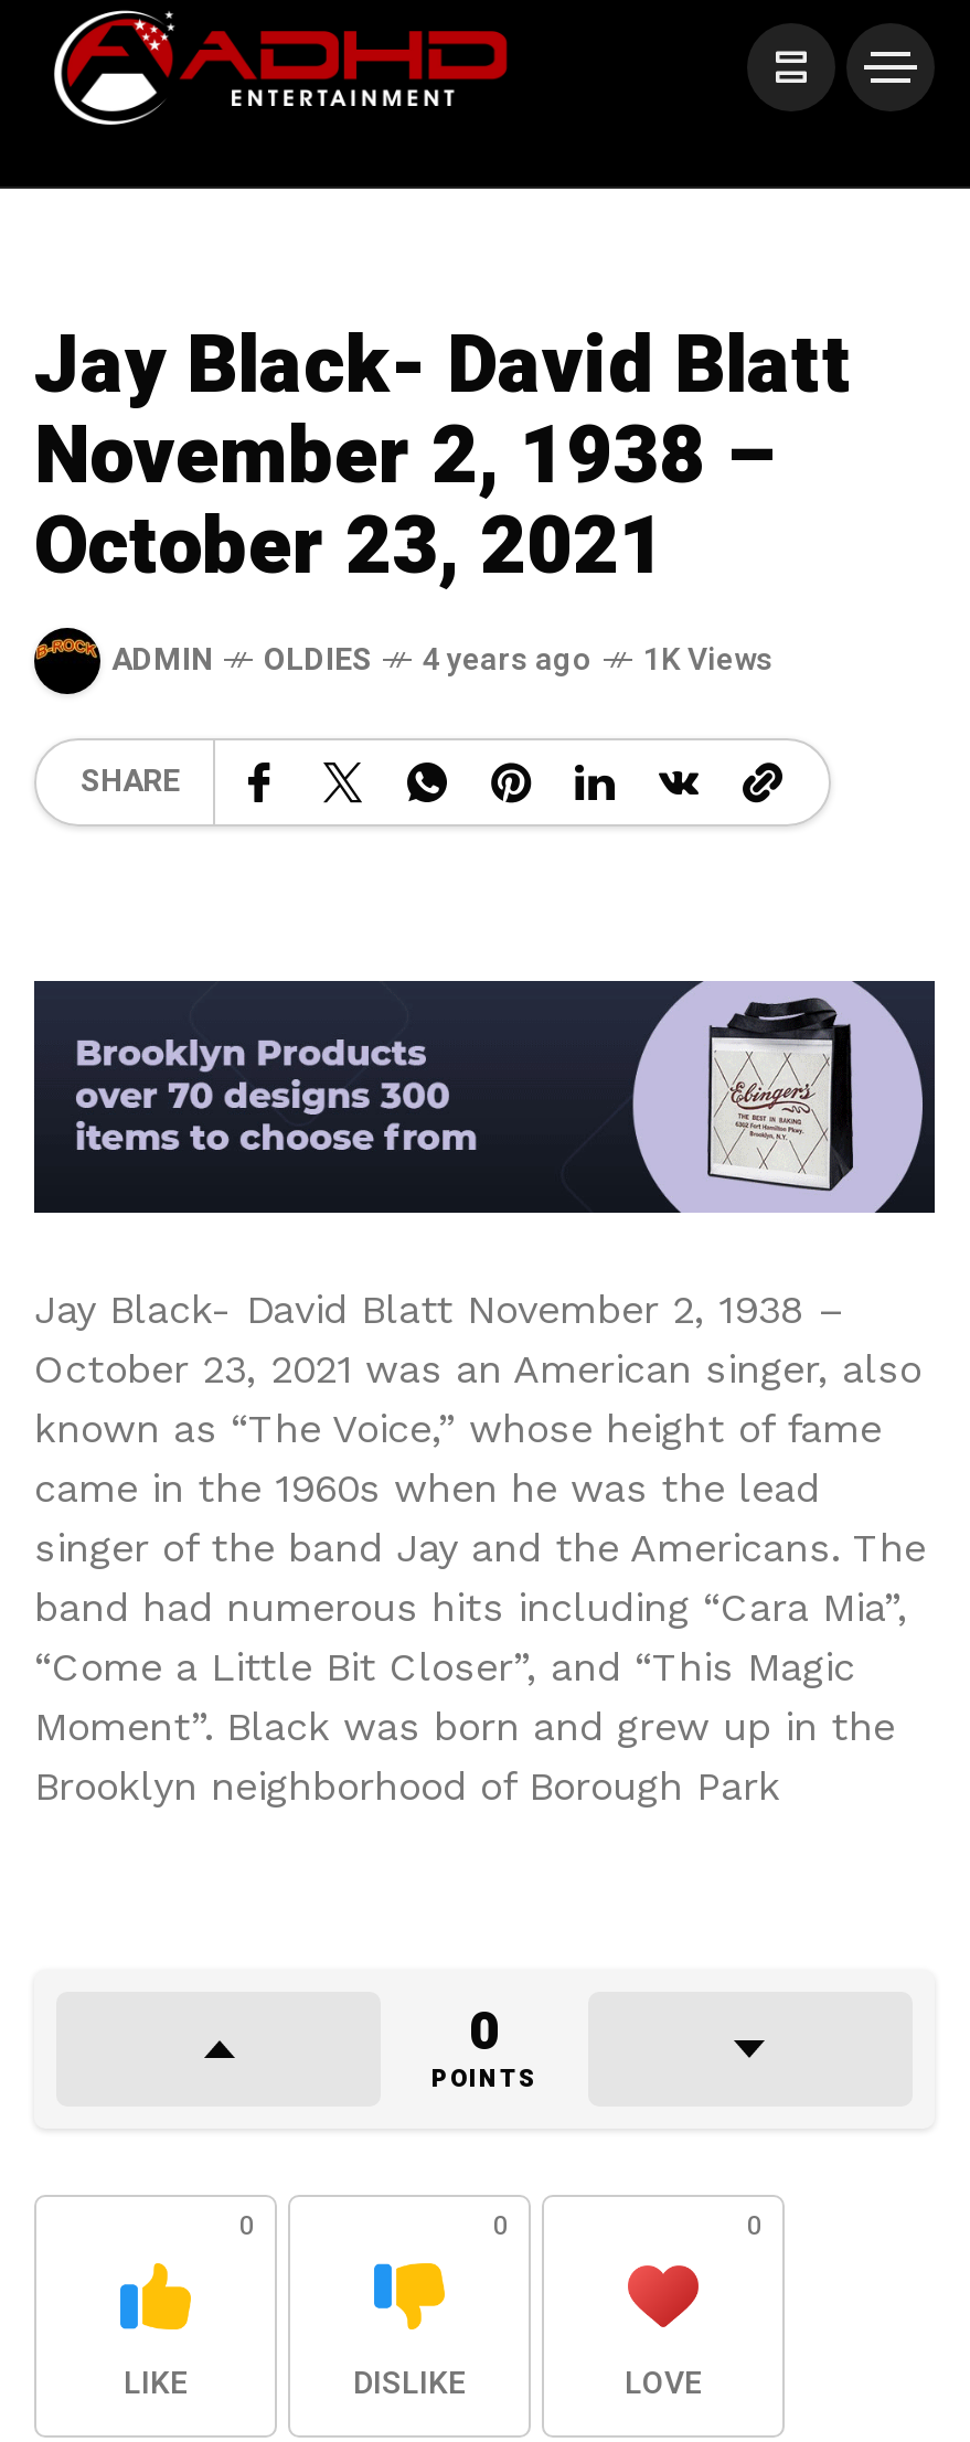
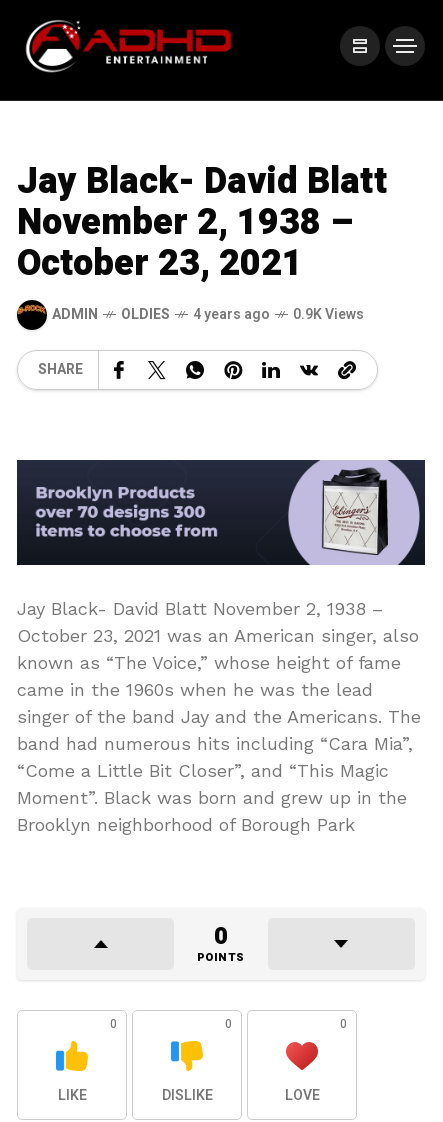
[111,638,774,684] ADMIN OLDIES 4 years ago 1K Views -> [52,304,364,325] ADMIN OLDIES 4 years ago 0.9K Views

